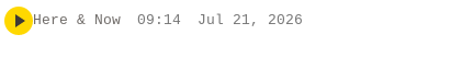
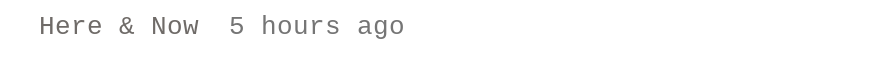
[137,12,303,29] 09:14 | Jul 21, 2026 -> [229,11,405,41] 5 hours ago

